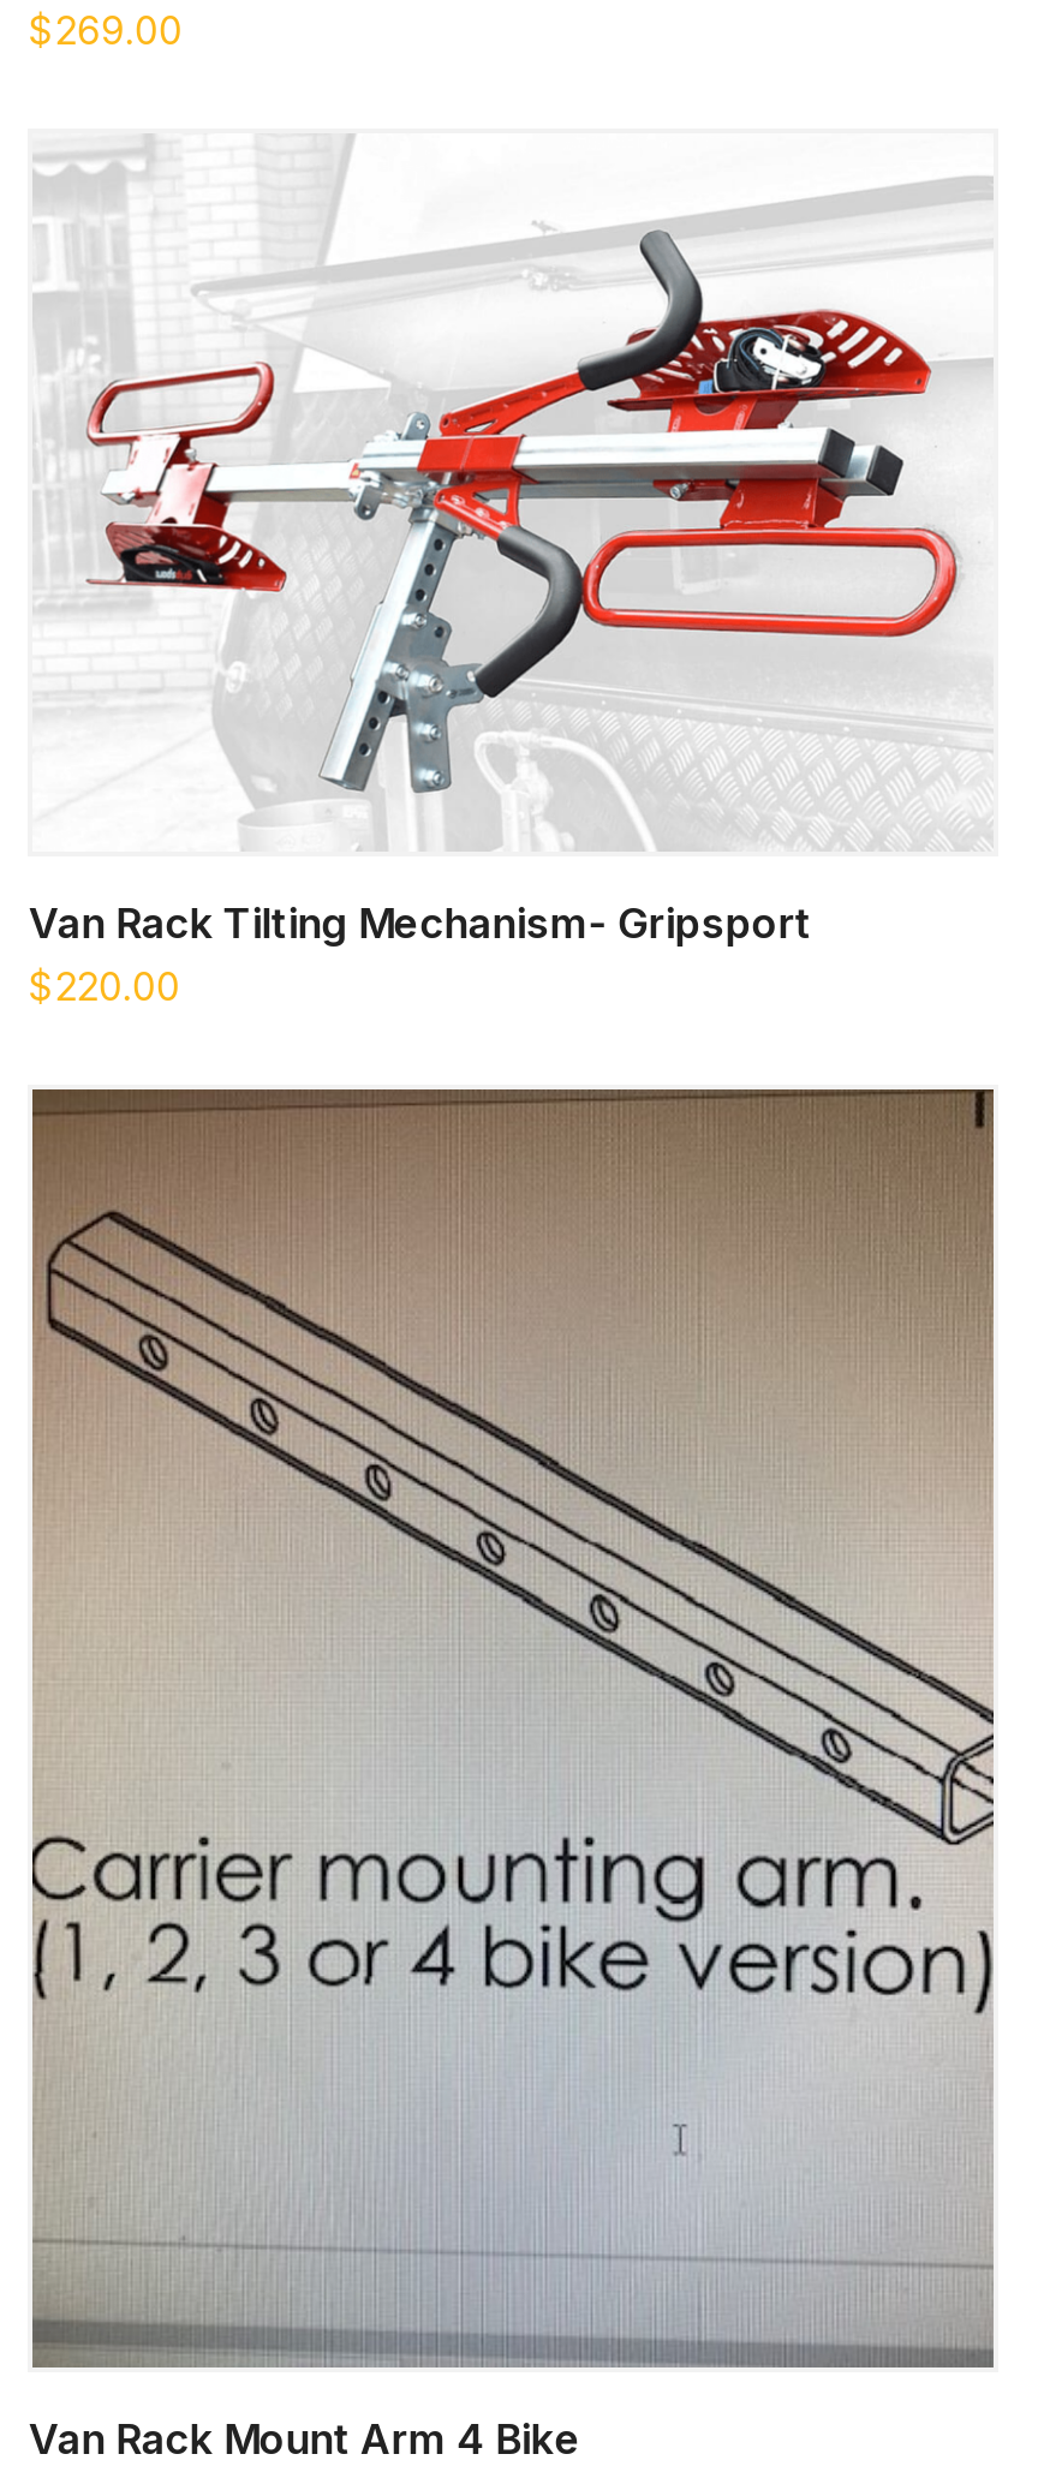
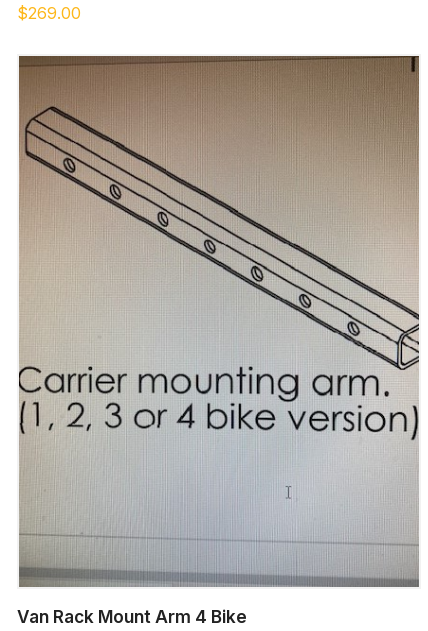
[29,135,994,1011] [image] | Van Rack Tilting Mechanism- Gripsport | $220.00 -> none

